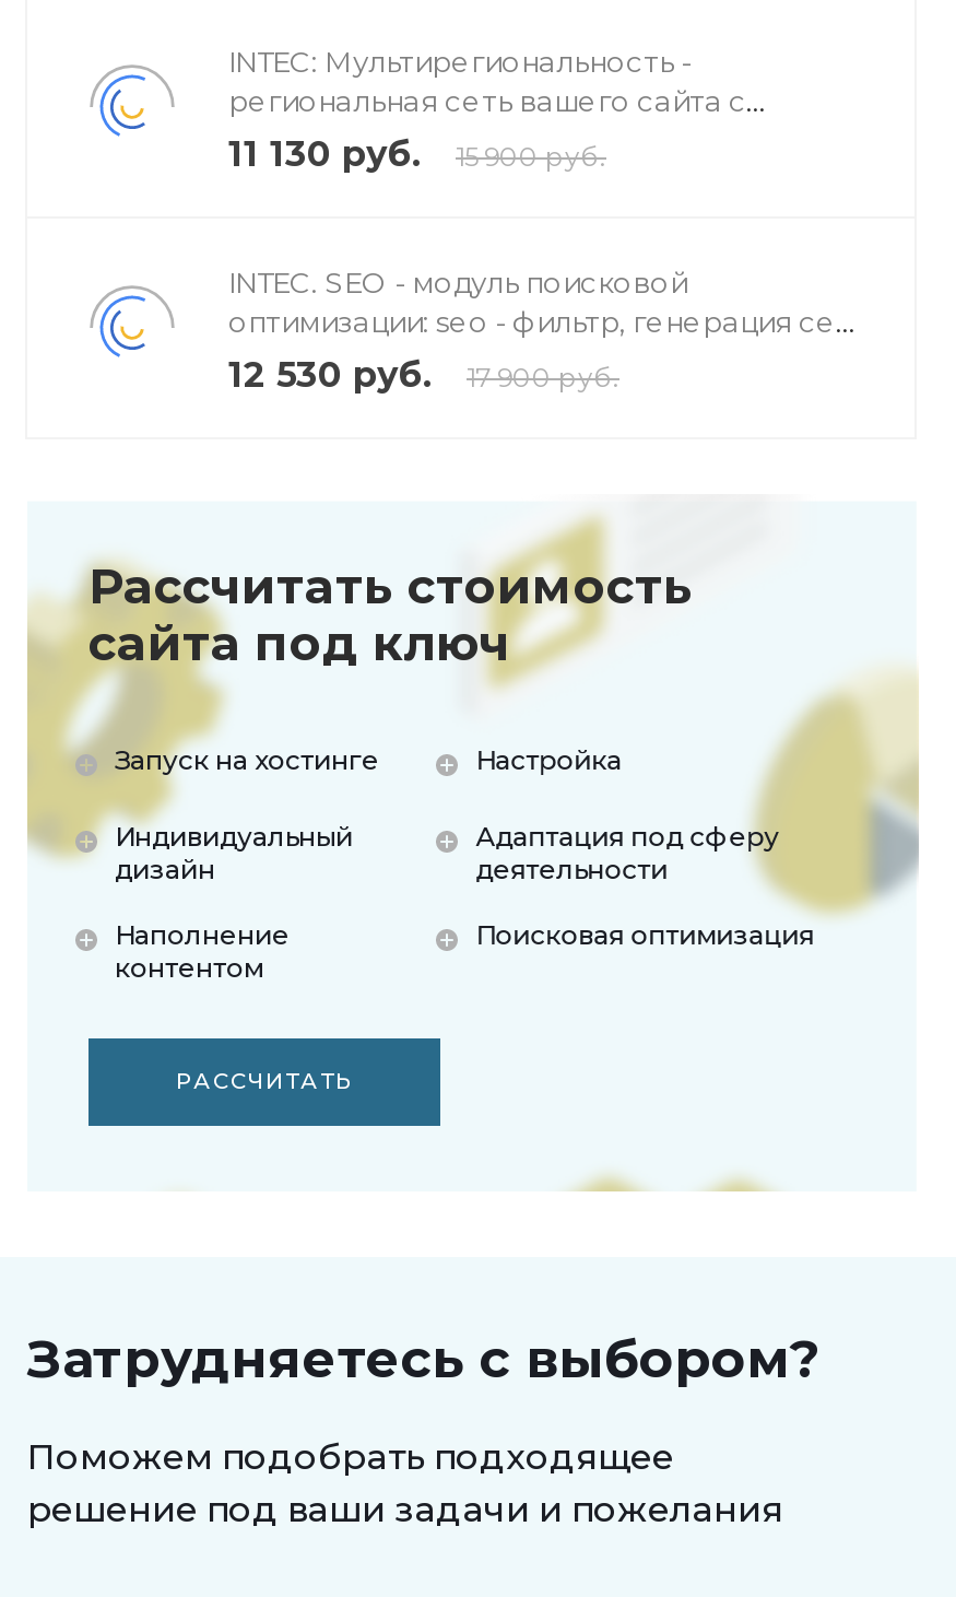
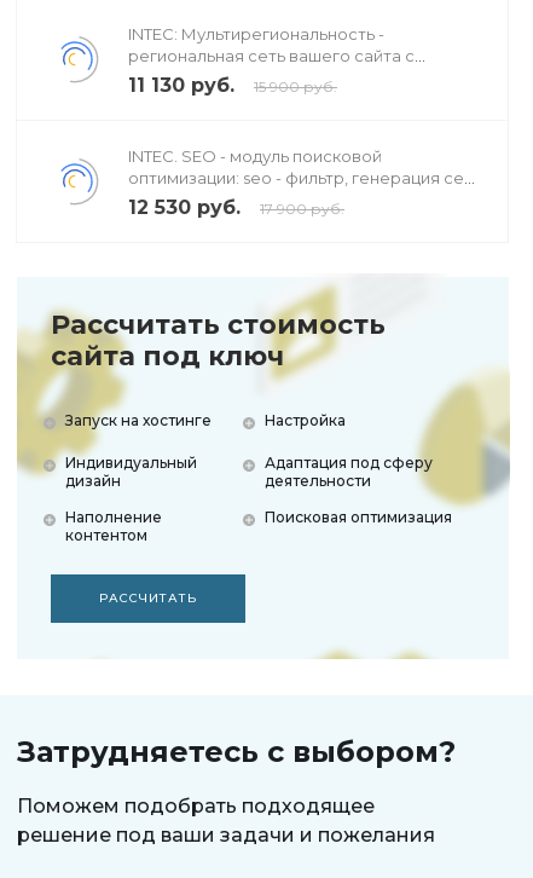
[91,63,165,138] [image] -> [57,44,98,83] [image]
[91,284,165,359] [image] -> [57,166,98,206] [image]

